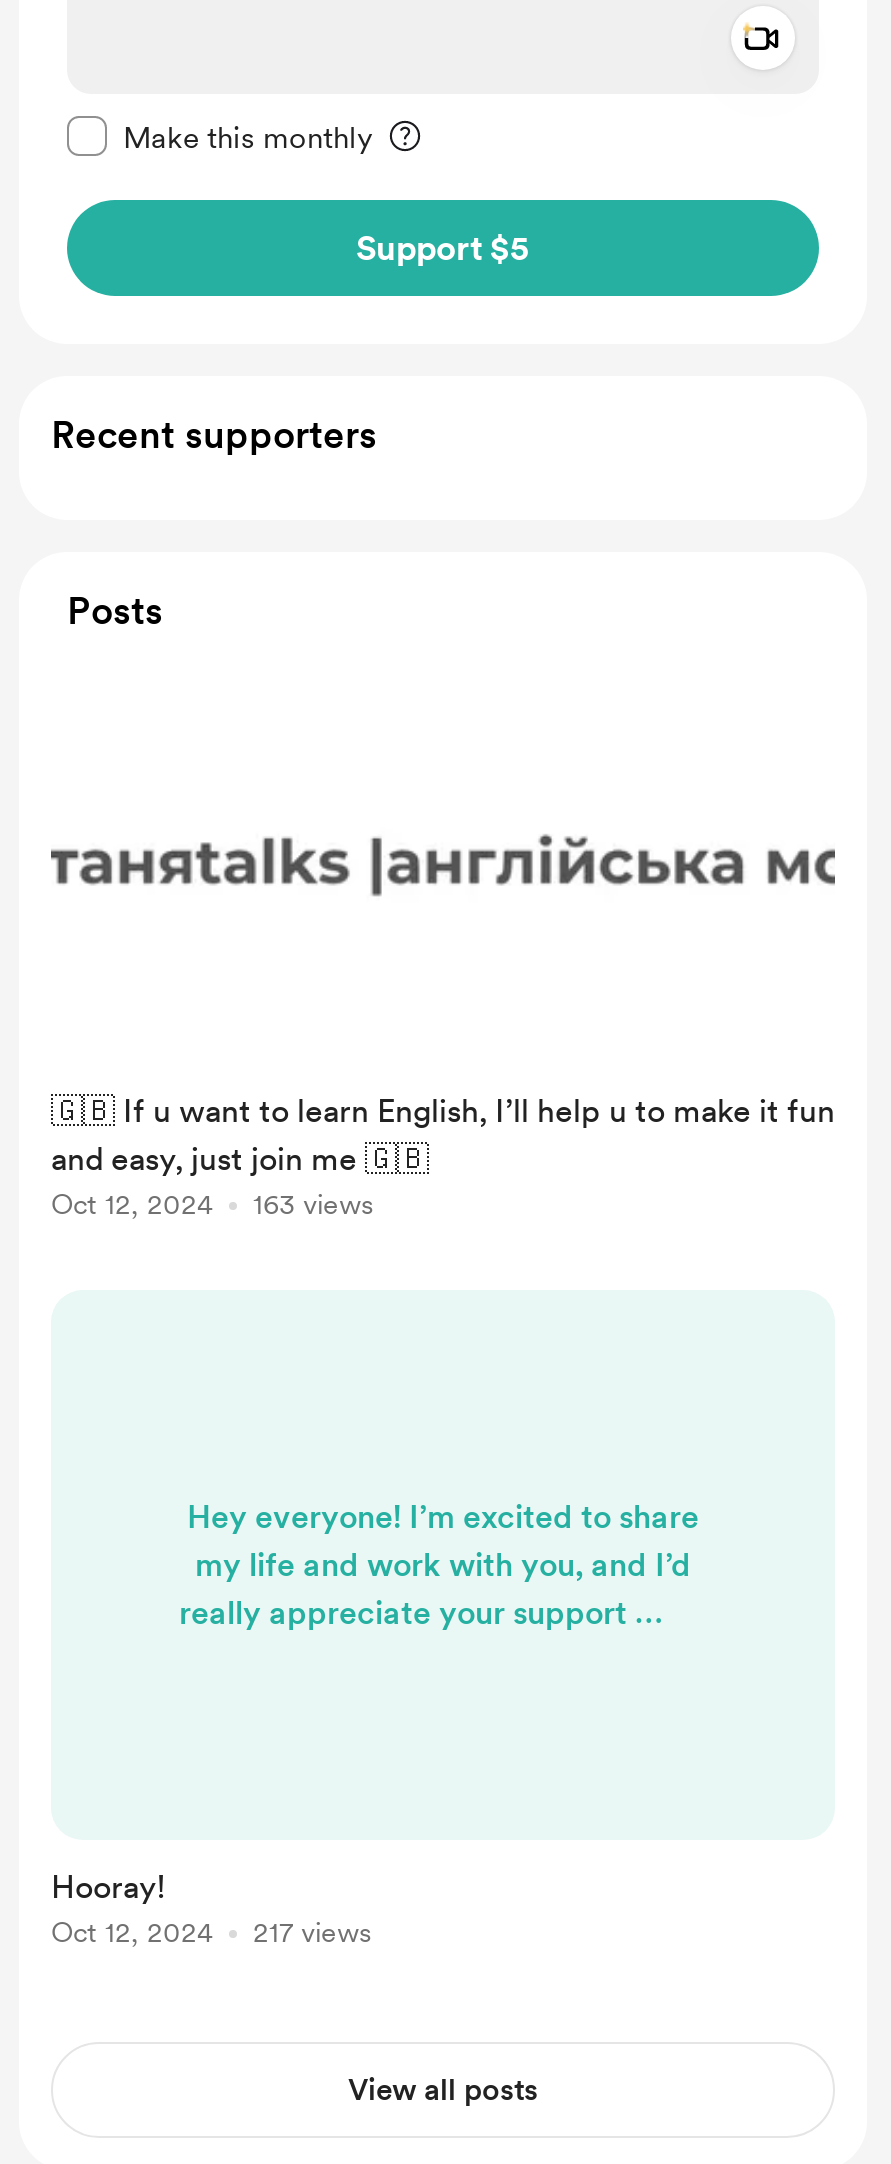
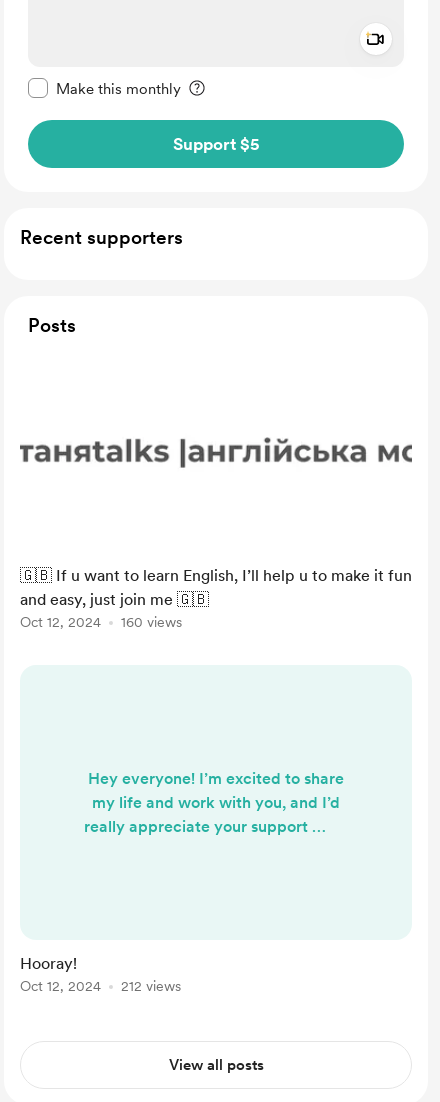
[51,1188,373,1220] Oct 12, 2024 163 views -> [20,614,182,630] Oct 12, 2024 160 views
[51,1916,371,1948] Oct 12, 2024 217 views -> [20,978,181,994] Oct 12, 2024 212 views

